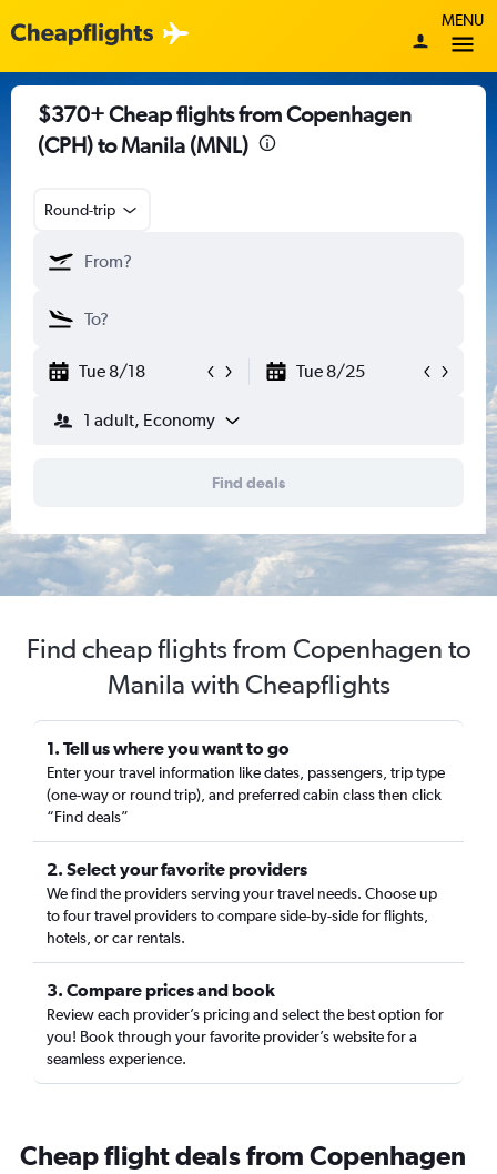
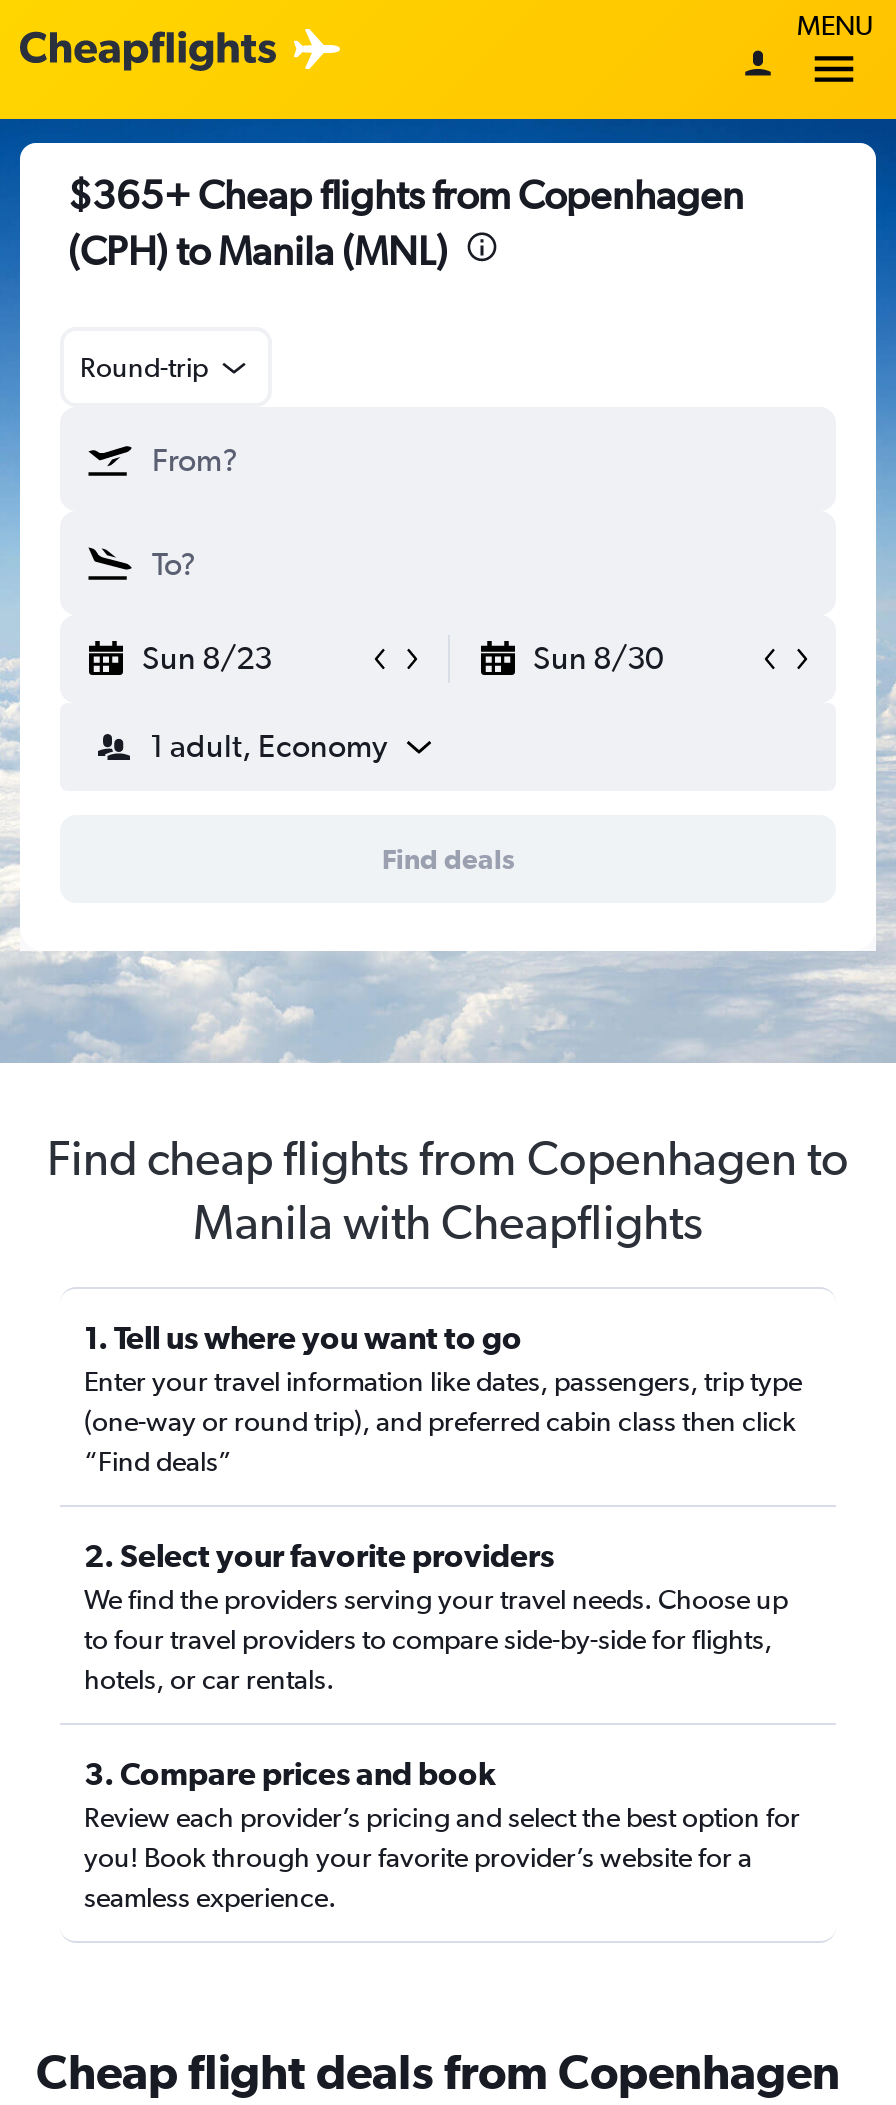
[38,101,412,126] $370+ Cheap flights from Copenhagen -> [68,171,744,217] $365+ Cheap flights from Copenhagen
[79,361,364,382] Tue 8/18 | Tue 8/25 -> [142,639,663,677] Sun 8/23 | Sun 8/30

